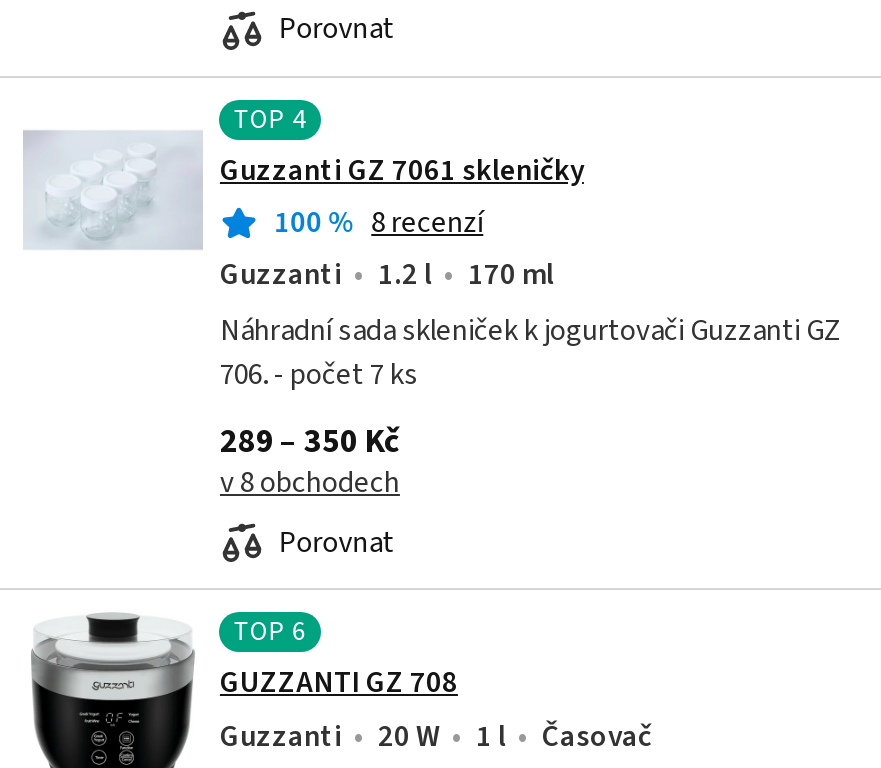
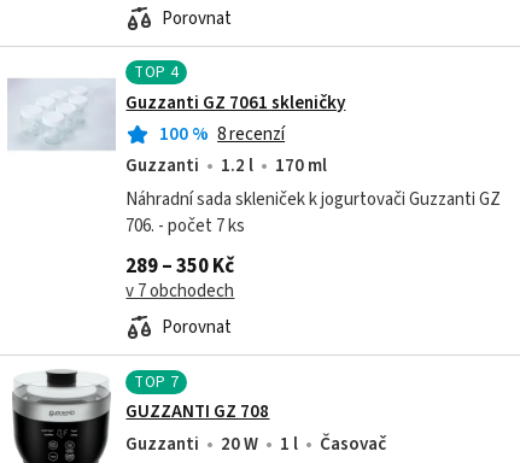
[220,462,400,504] v 8 obchodech -> [126,279,235,304] v 7 obchodech
[233,613,307,651] TOP6 -> [134,370,178,392] TOP7

